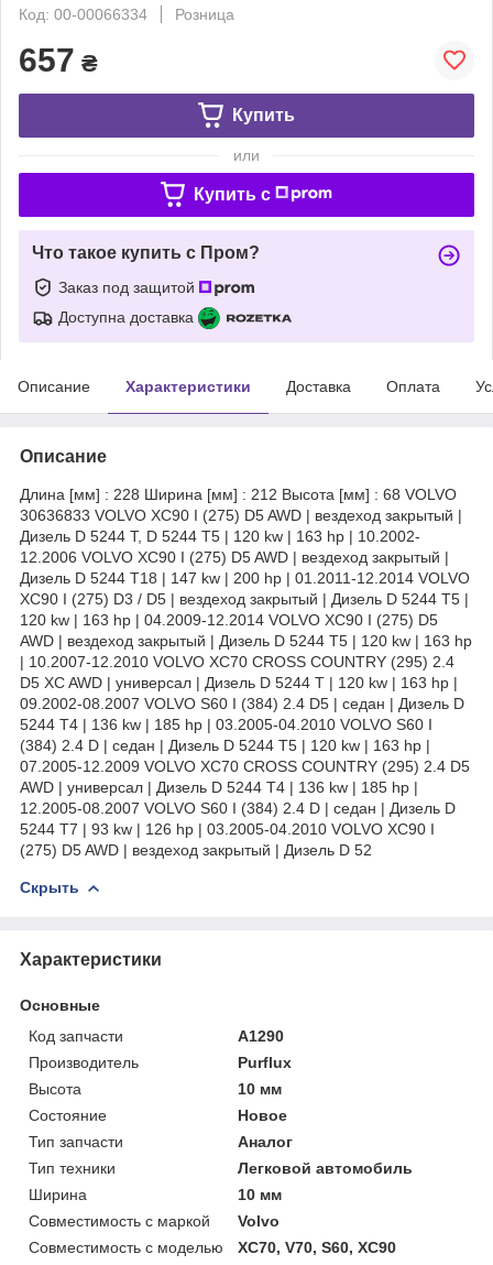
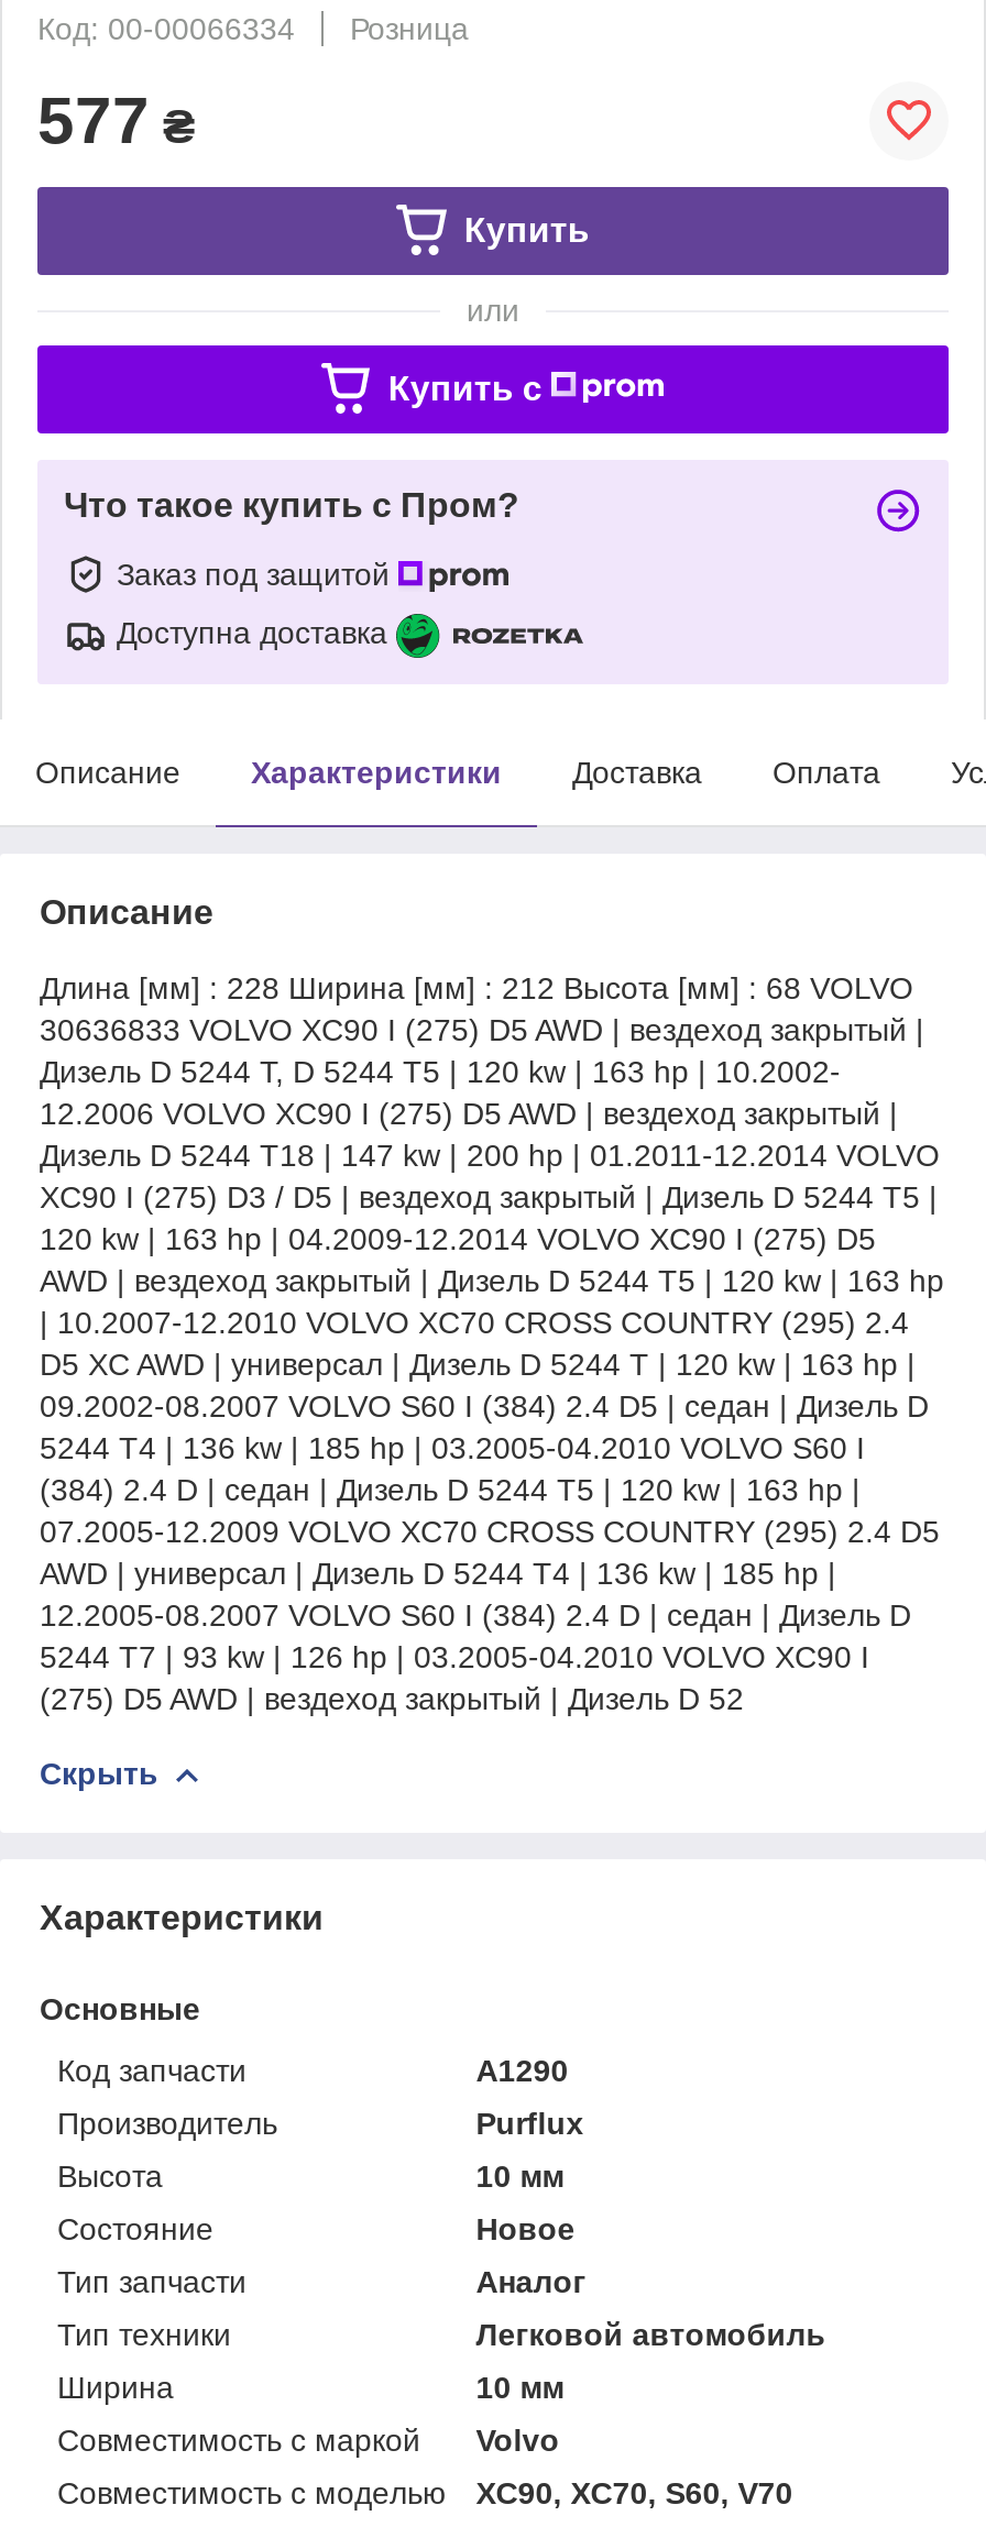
[19,42,98,78] 657 ₴ -> [37,83,196,156] 577 ₴
[29,1238,396,1256] Совместимость с моделью XC70, V70, S60, XC90 -> [57,2475,793,2510] Совместимость с моделью XC90, XC70, S60, V70

